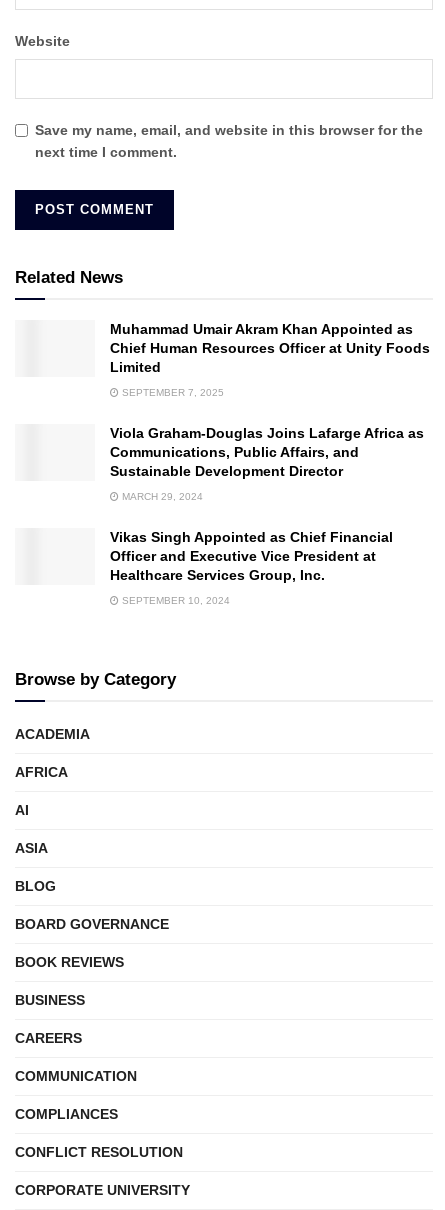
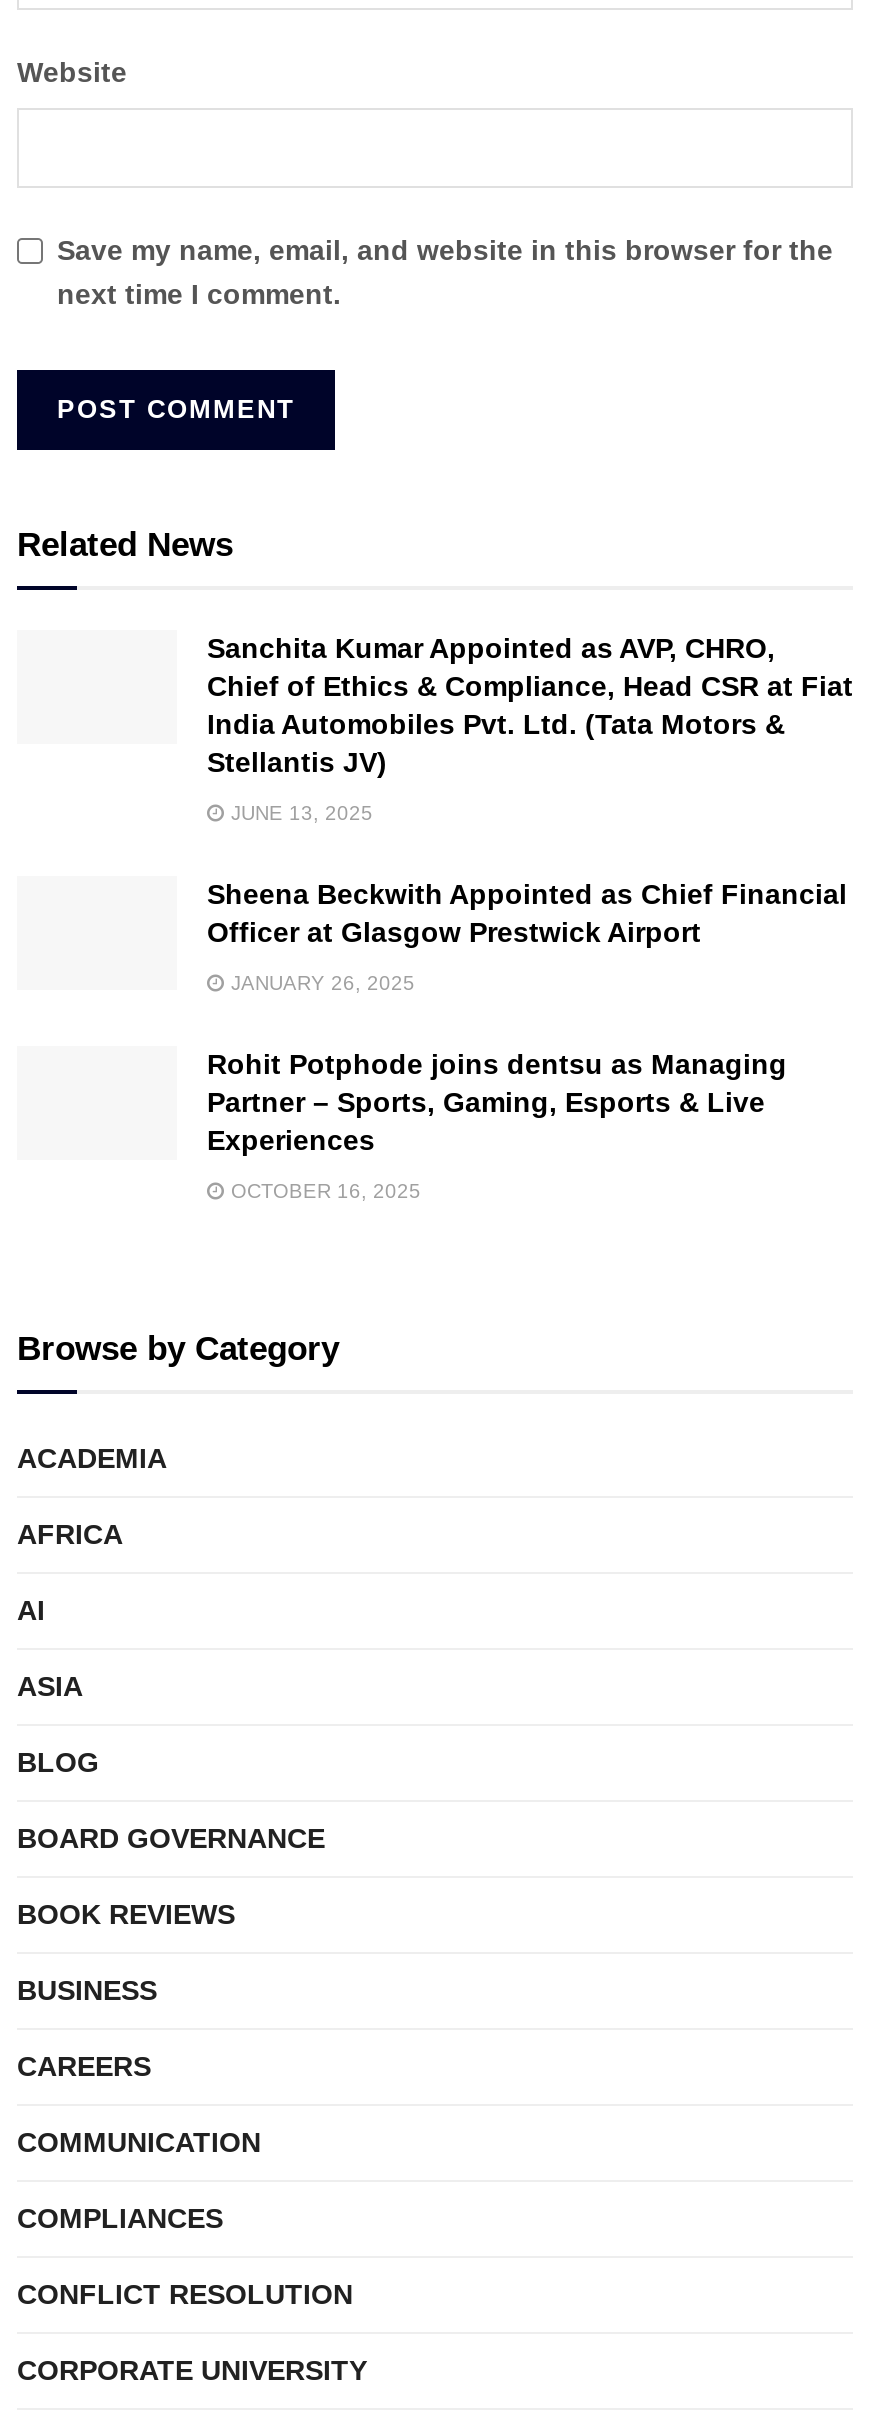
[110,321,430,375] Muhammad Umair Akram Khan Appointed as | Chief Human Resources Officer at Unity Foods | Limited -> [207,632,853,778] Sanchita Kumar Appointed as AVP, CHRO, | Chief of Ethics & Compliance, Head CSR at Fiat | India Automobiles Pvt. Ltd. (Tata Motors & | Stellantis JV)
[119,387,224,398] SEPTEMBER 7, 2025 -> [225,802,373,824] JUNE 13, 2025
[110,425,424,479] Viola Graham-Douglas Joins Lafarge Africa as | Communications, Public Affairs, and | Sustainable Development Director -> [207,878,847,948] Sheena Beckwith Appointed as Chief Financial | Officer at Glasgow Prestwick Airport
[119,491,203,502] MARCH 29, 2024 -> [225,972,415,994] JANUARY 26, 2025
[110,529,393,583] Vikas Singh Appointed as Chief Financial | Officer and Executive Vice President at | Healthcare Services Group, Inc. -> [207,1048,787,1156] Rohit Potphode joins dentsu as Managing | Partner – Sports, Gaming, Esports & Live | Experiences
[119,595,230,606] SEPTEMBER 10, 2024 -> [225,1180,421,1202] OCTOBER 16, 2025

